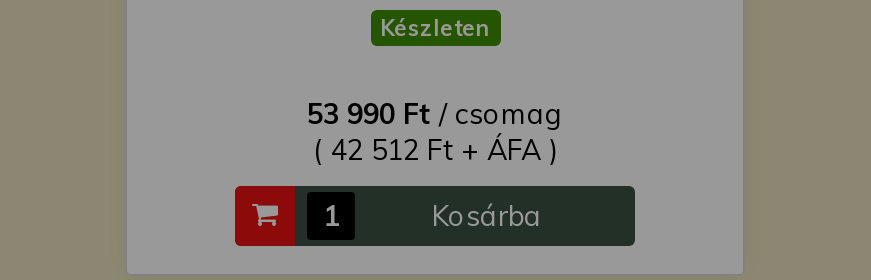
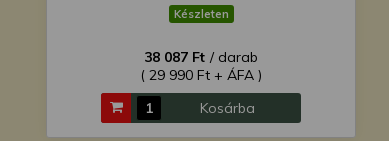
[307,96,563,132] 53 990 Ft / csomag -> [144,48,258,66] 38 087 Ft / darab
[313,132,557,168] ( 42 512 Ft + ÁFA ) -> [140,66,262,84] ( 29 990 Ft + ÁFA )

